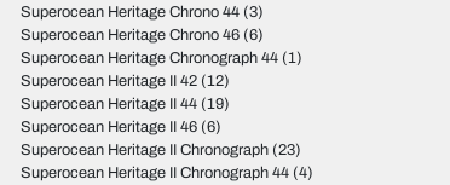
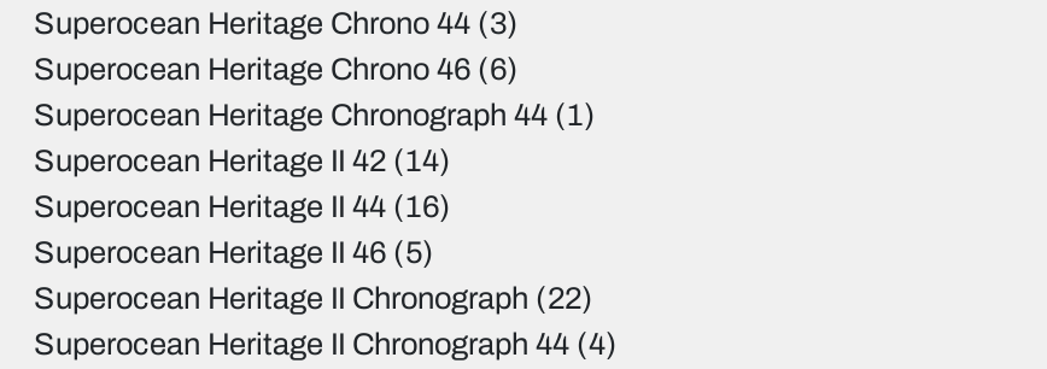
[21,73,230,89] Superocean Heritage II 42 (12) -> [34,145,451,178] Superocean Heritage II 42 (14)
[21,96,230,112] Superocean Heritage II 44 (19) -> [34,191,451,224] Superocean Heritage II 44 (16)
[21,118,221,135] Superocean Heritage II 46 (6) -> [34,236,434,270] Superocean Heritage II 46 (5)
[21,141,301,158] Superocean Heritage II Chronograph (23) -> [34,282,593,316] Superocean Heritage II Chronograph (22)

